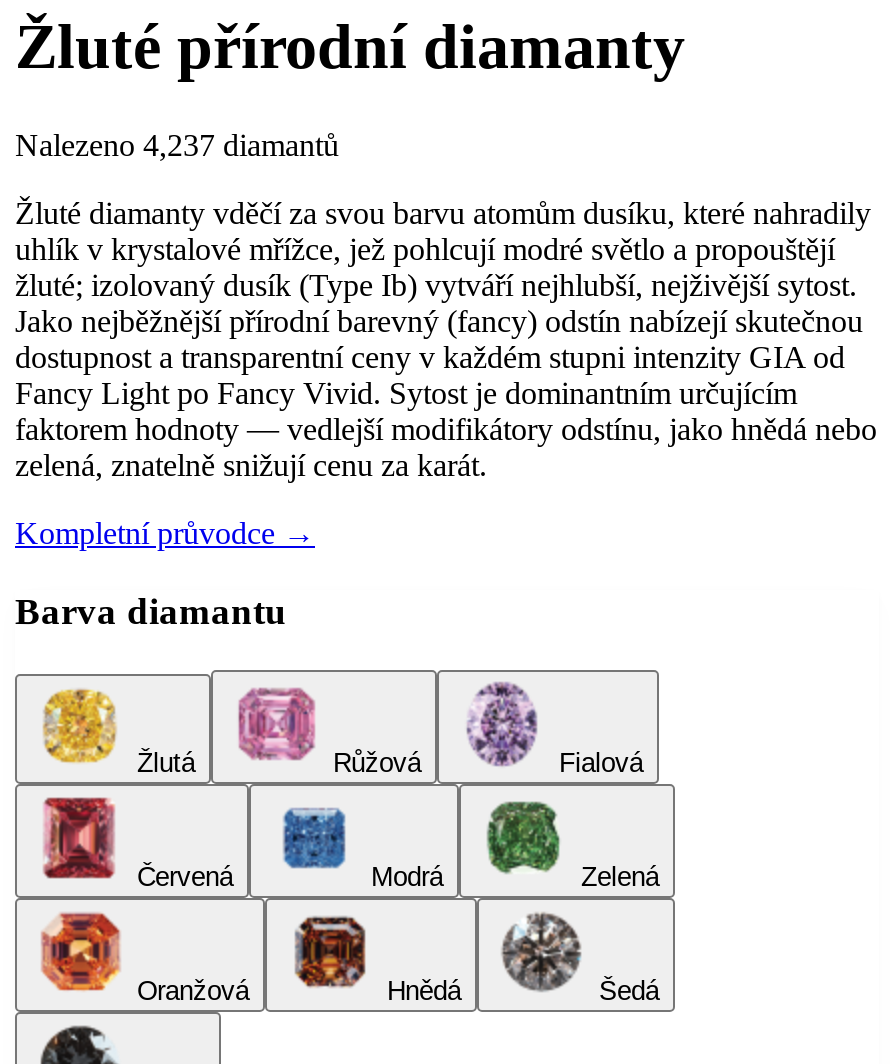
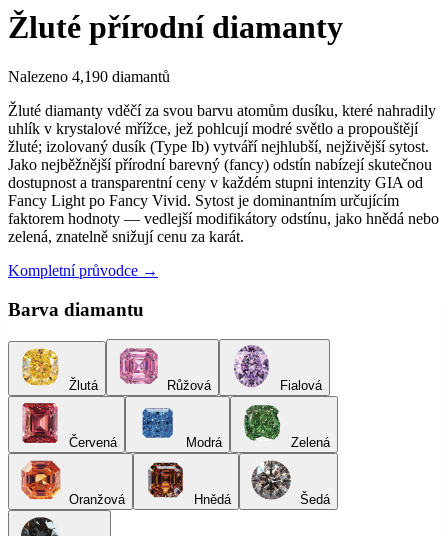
[15,128,339,162] Nalezeno 4,237 diamantů -> [8,68,170,85] Nalezeno 4,190 diamantů

